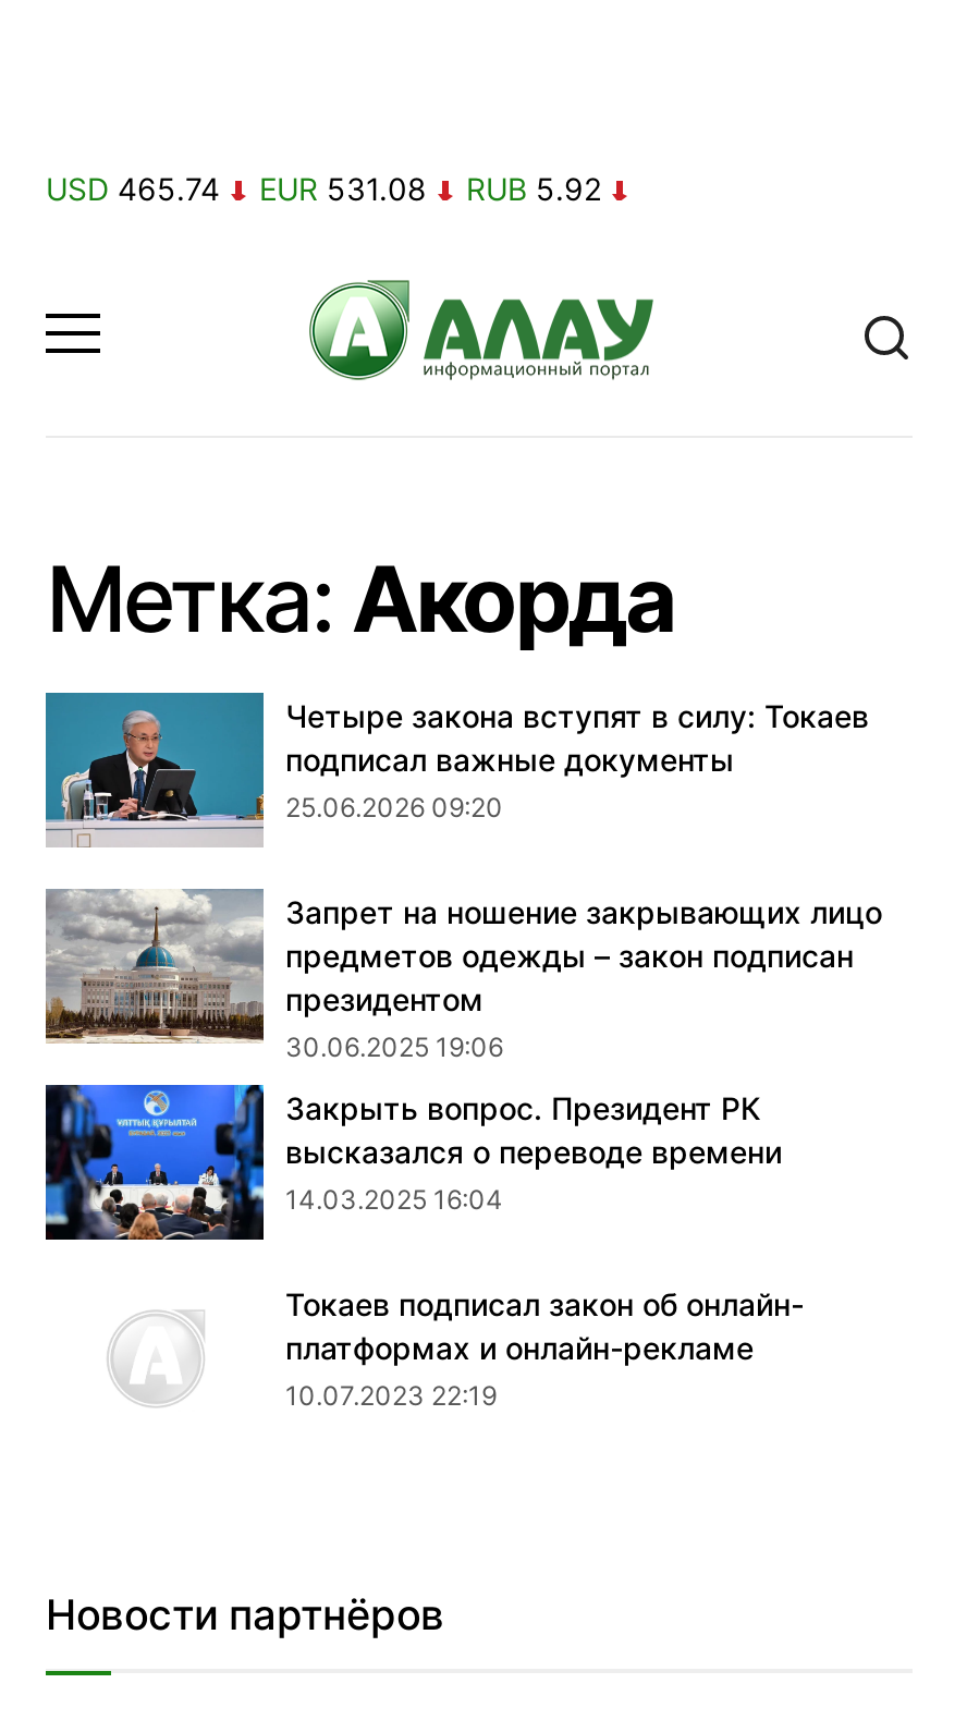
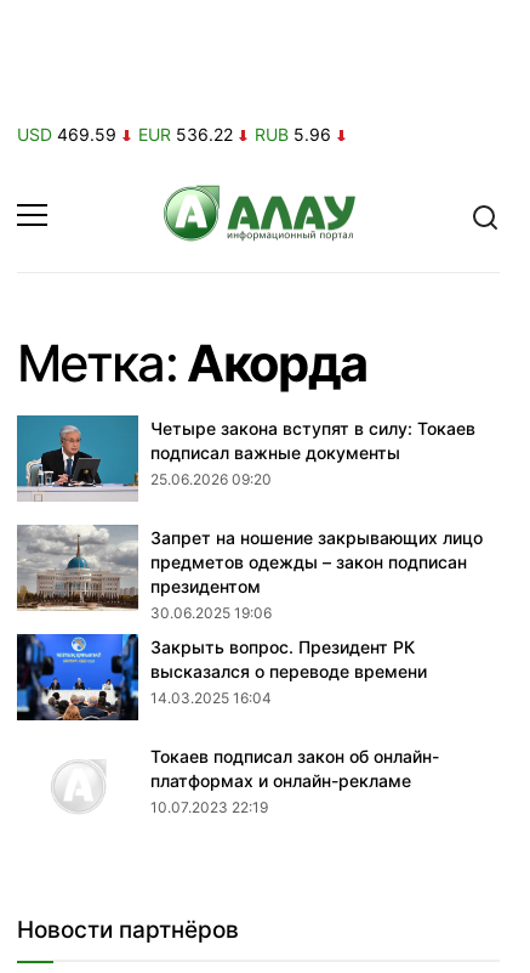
[46,170,220,207] USD 465.74 -> [17,124,116,145] USD 469.59
[259,170,427,207] EUR 531.08 -> [138,124,233,145] EUR 536.22
[466,170,601,207] RUB 5.92 -> [255,124,331,145] RUB 5.96

